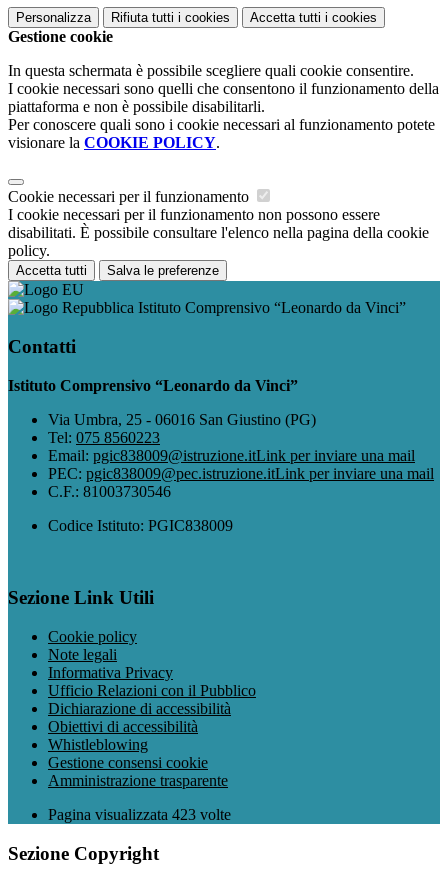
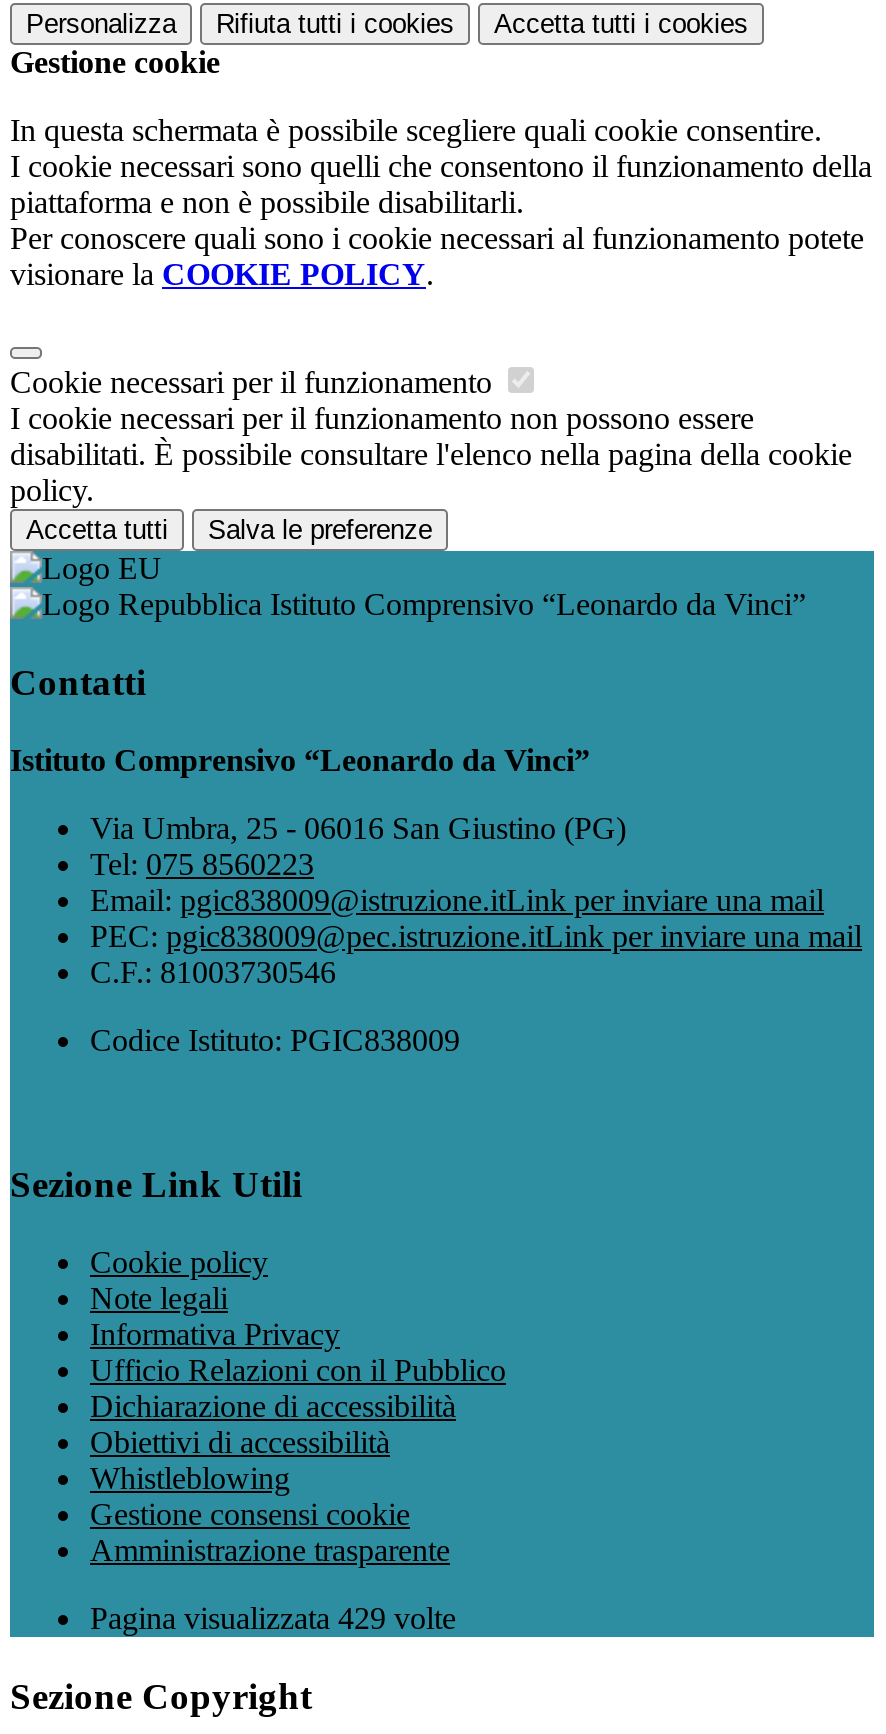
[48,806,231,823] Pagina visualizzata 423 volte -> [90,1601,456,1635] Pagina visualizzata 429 volte

